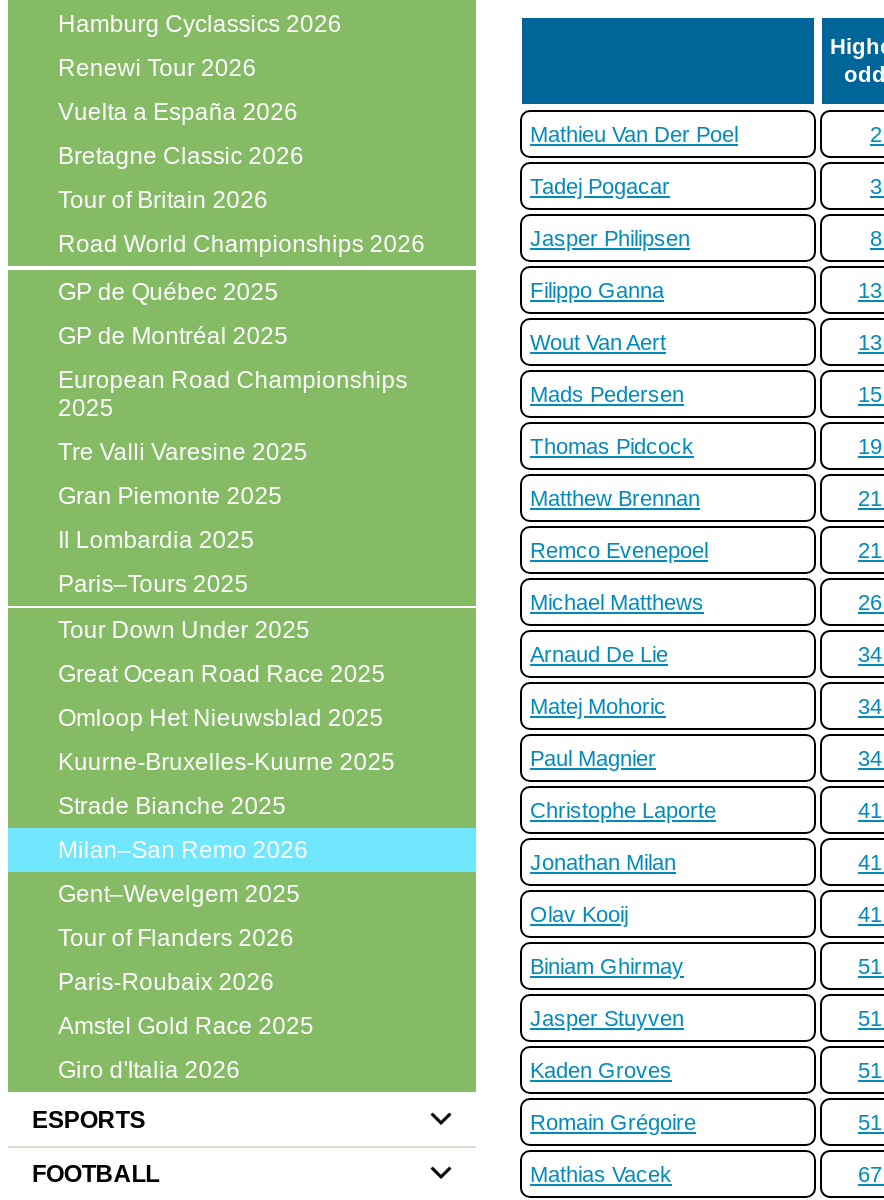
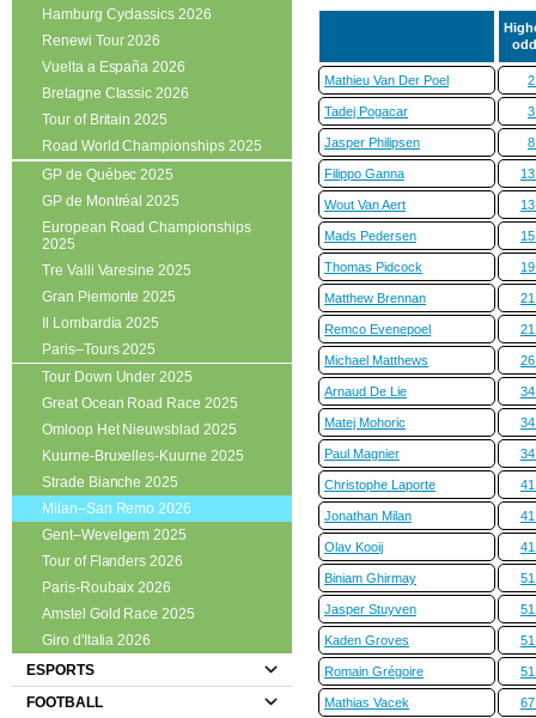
[58,186,268,214] Tour of Britain 2026 -> [42,111,167,128] Tour of Britain 2025
[58,230,425,258] Road World Championships 2026 -> [42,138,262,154] Road World Championships 2025

